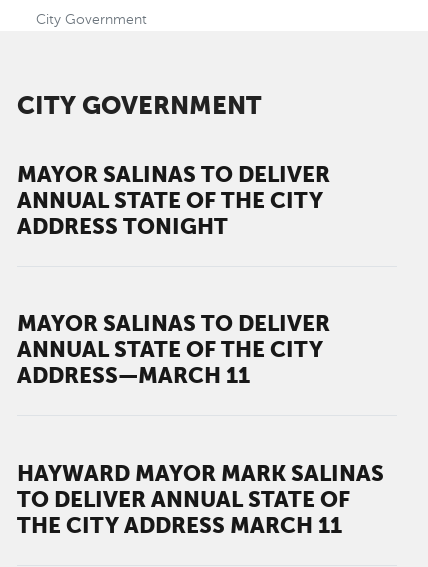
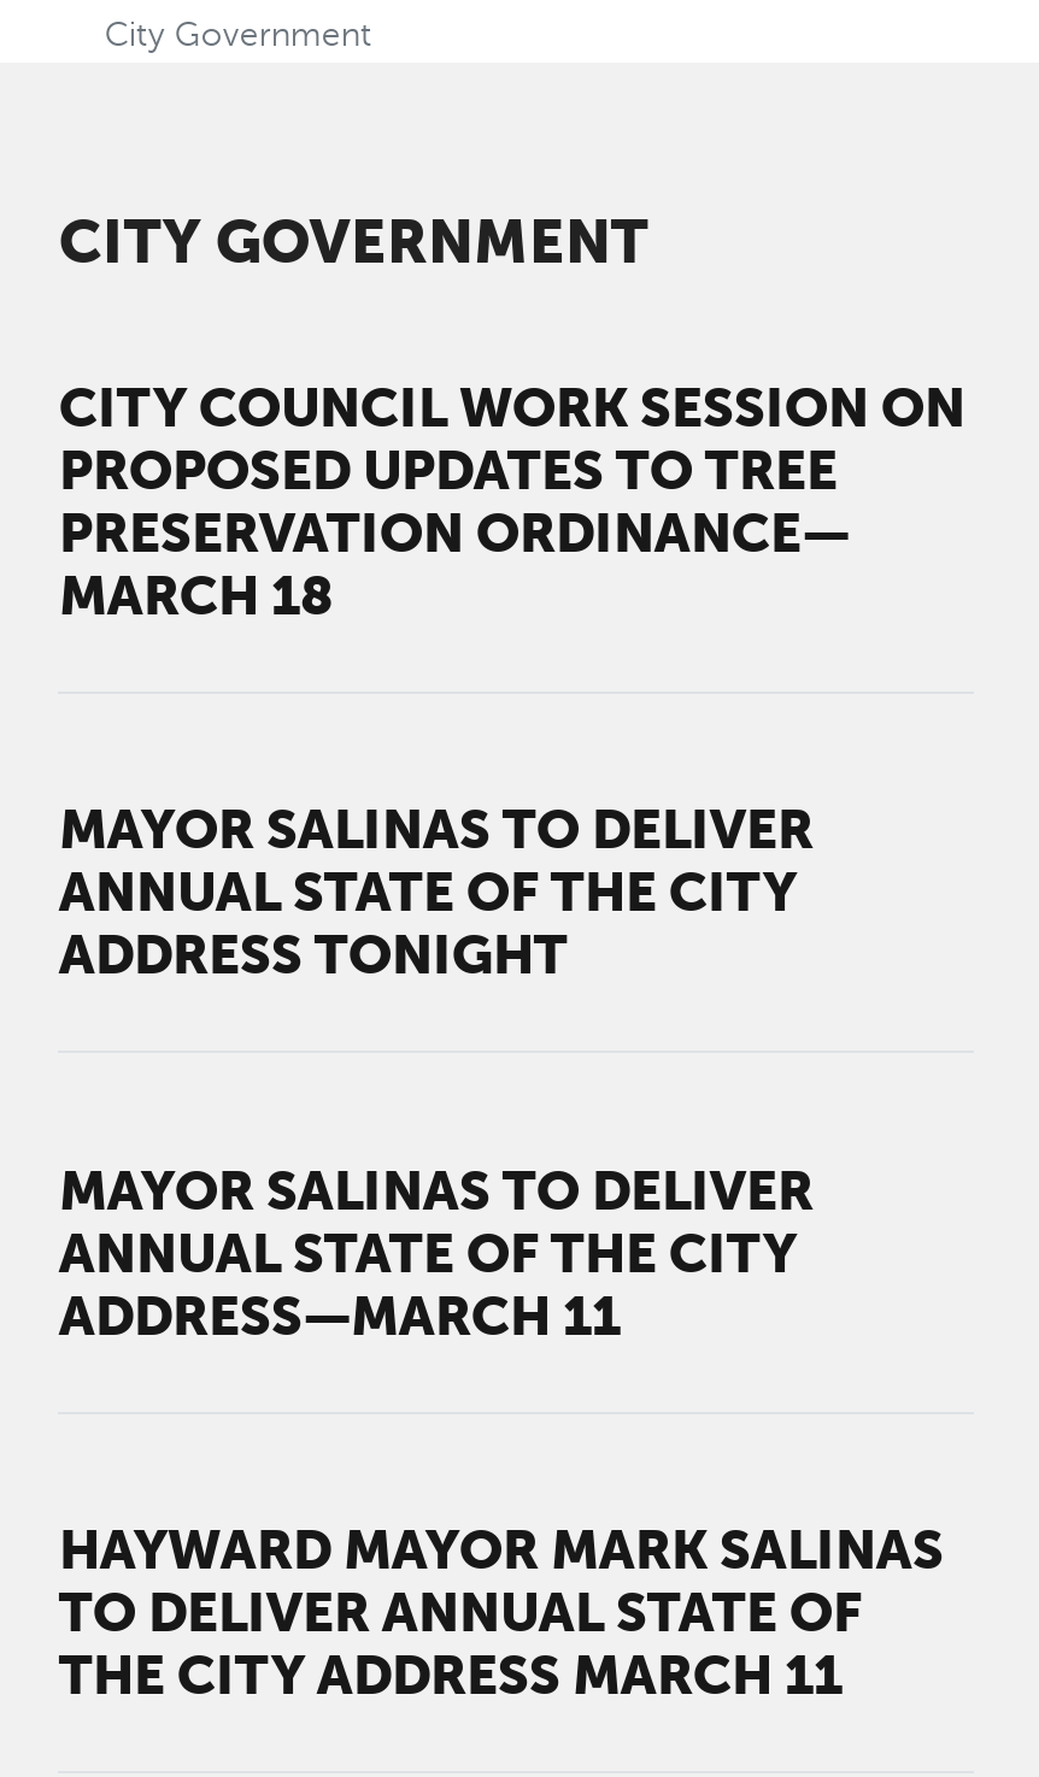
none -> [59,375,965,626] CITY COUNCIL WORK SESSION ON | PROPOSED UPDATES TO TREE | PRESERVATION ORDINANCE— | MARCH 18

